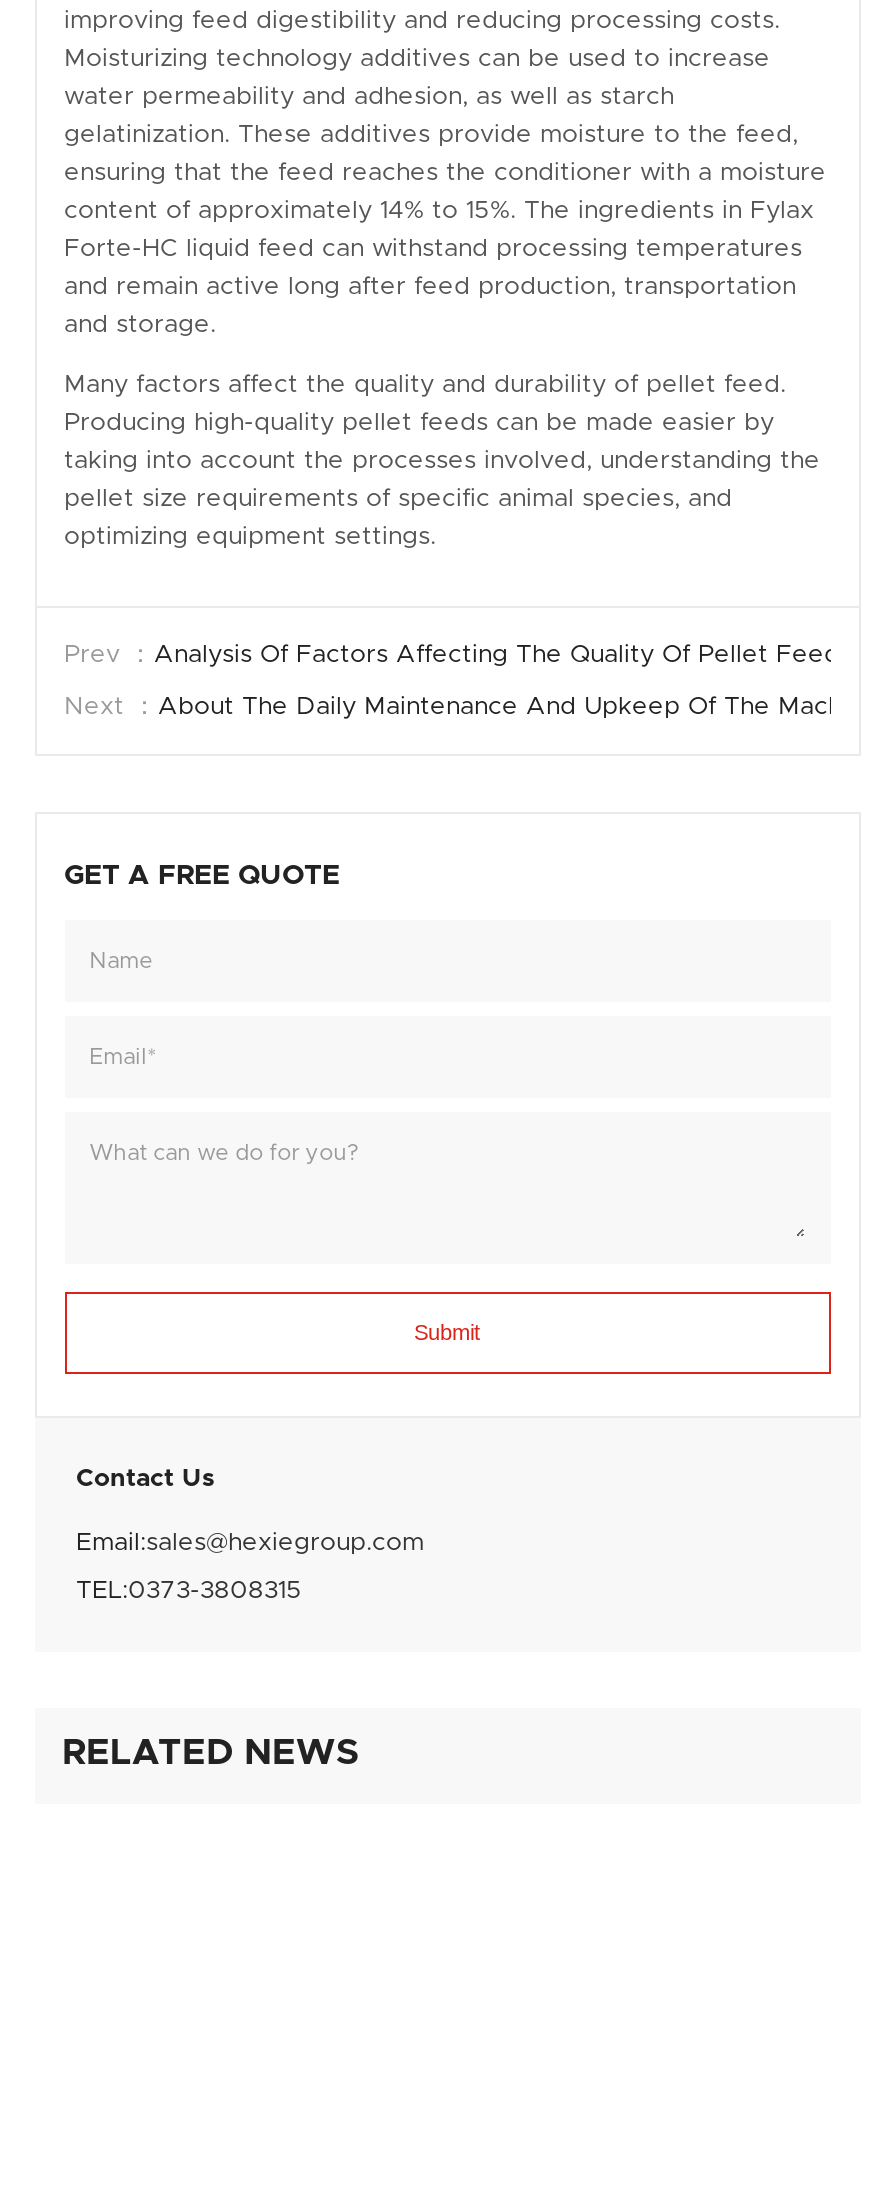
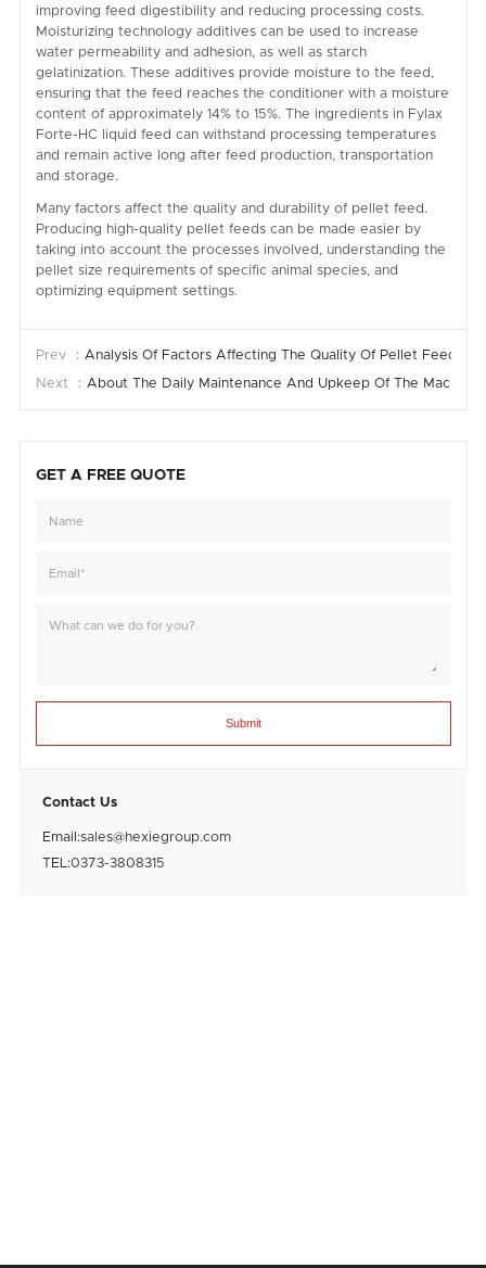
[62,1737,360,1773] RELATED NEWS -> none

